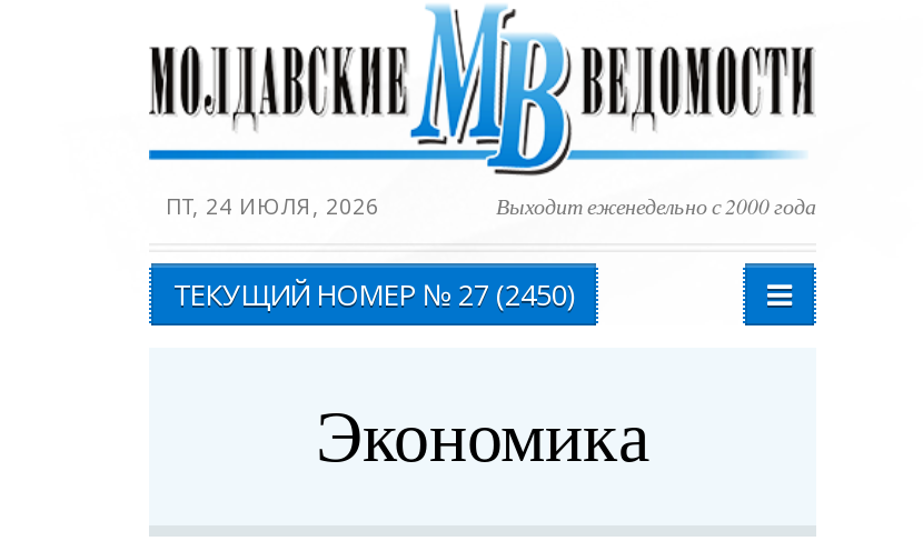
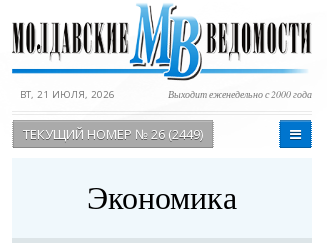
[166,192,379,221] ПТ, 24 ИЮЛЯ, 2026 -> [20,88,115,101] ВТ, 21 ИЮЛЯ, 2026
[173,274,574,314] ТЕКУЩИЙ НОМЕР № 27 (2450) -> [23,125,203,143] ТЕКУЩИЙ НОМЕР № 26 (2449)

